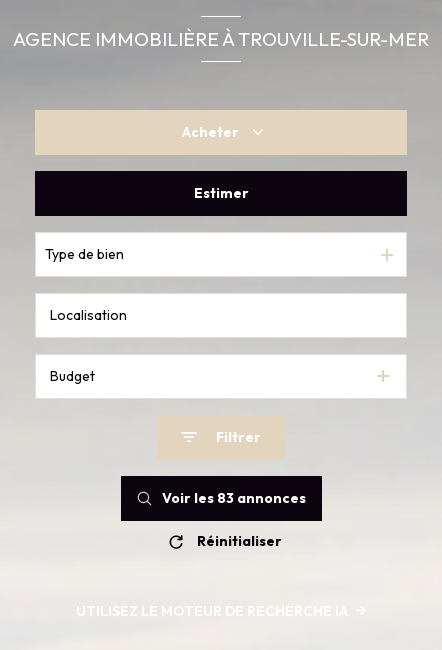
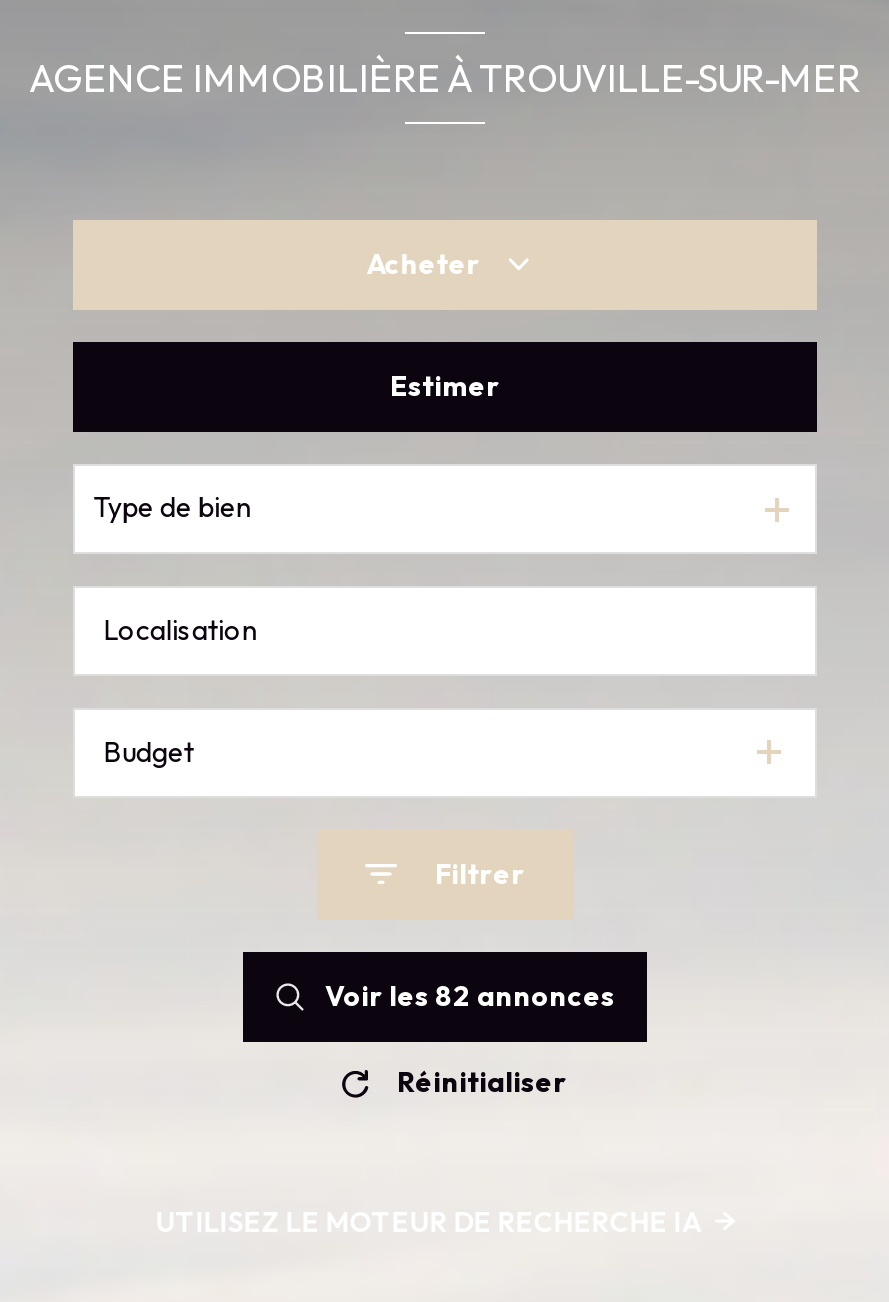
[161,489,305,507] Voir les 83 annonces -> [325,977,615,1013] Voir les 82 annonces

